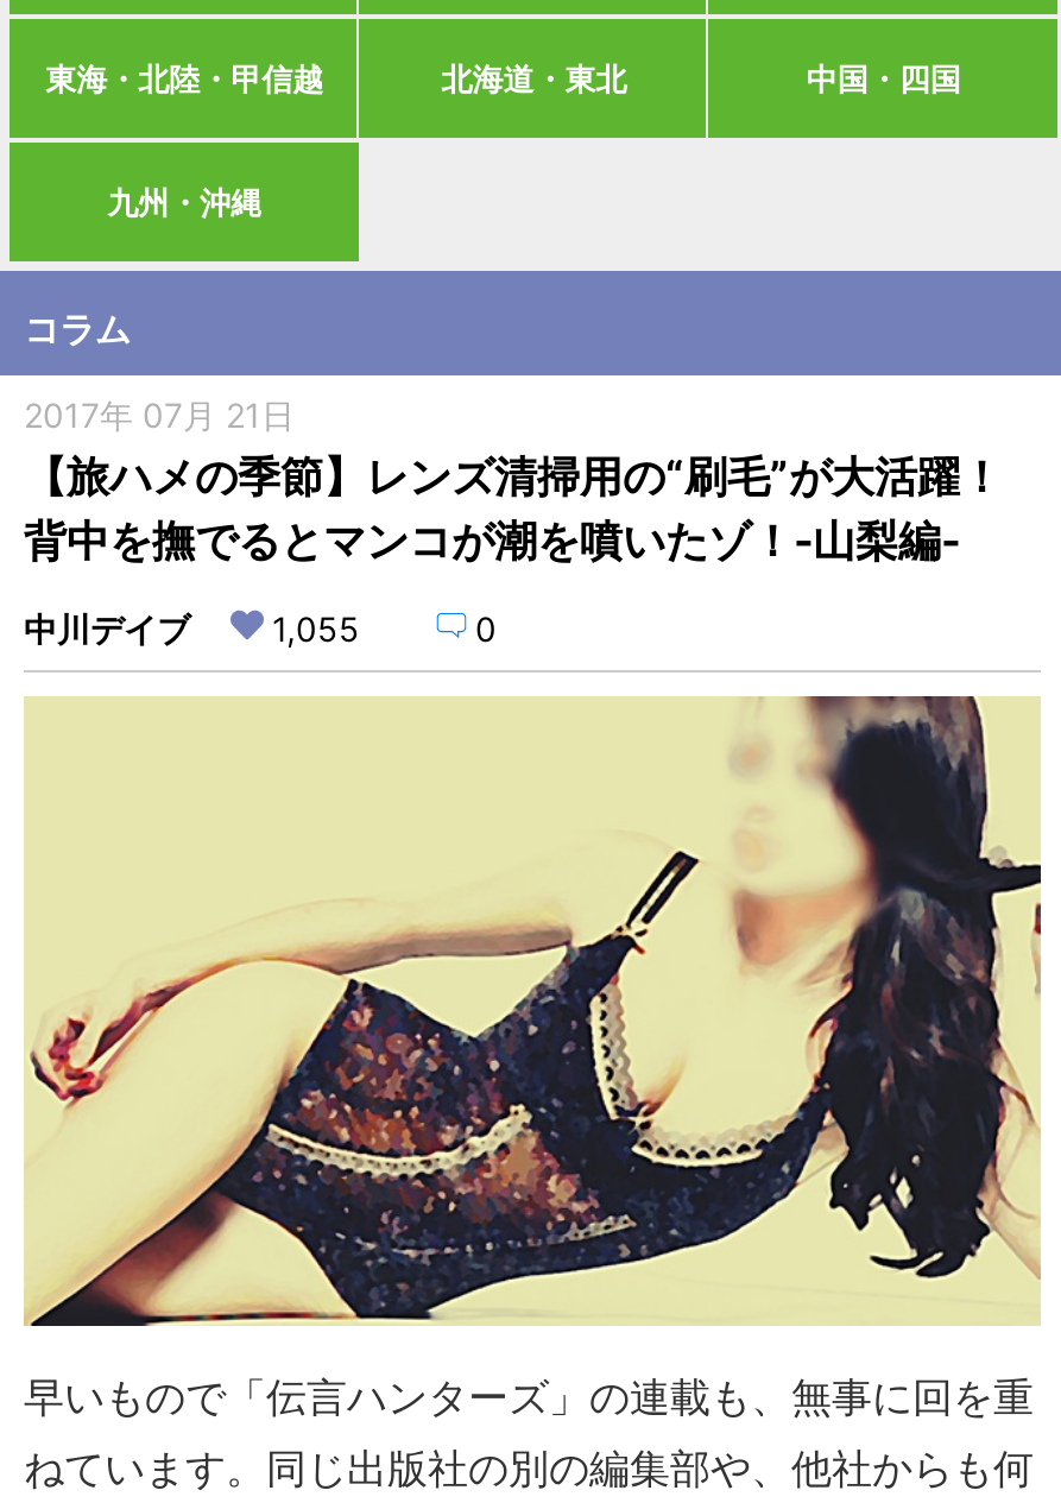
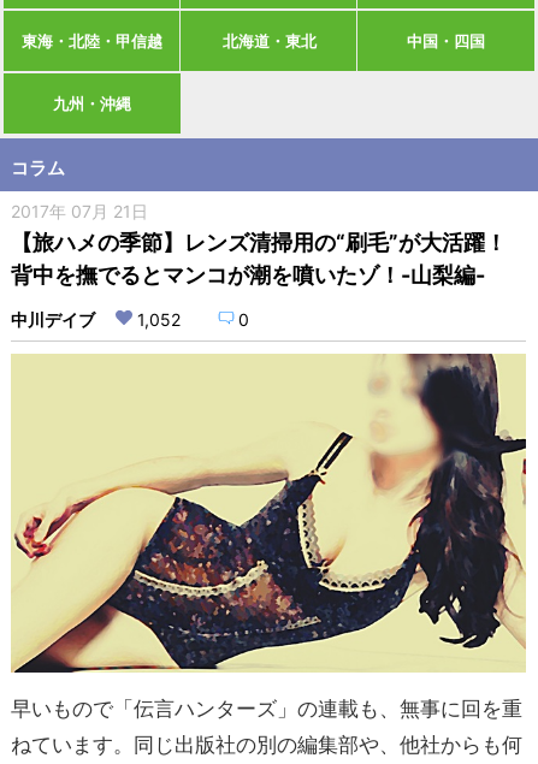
[24,608,360,649] 中川デイブ 1,055 -> [11,309,180,330] 中川デイブ 1,052

